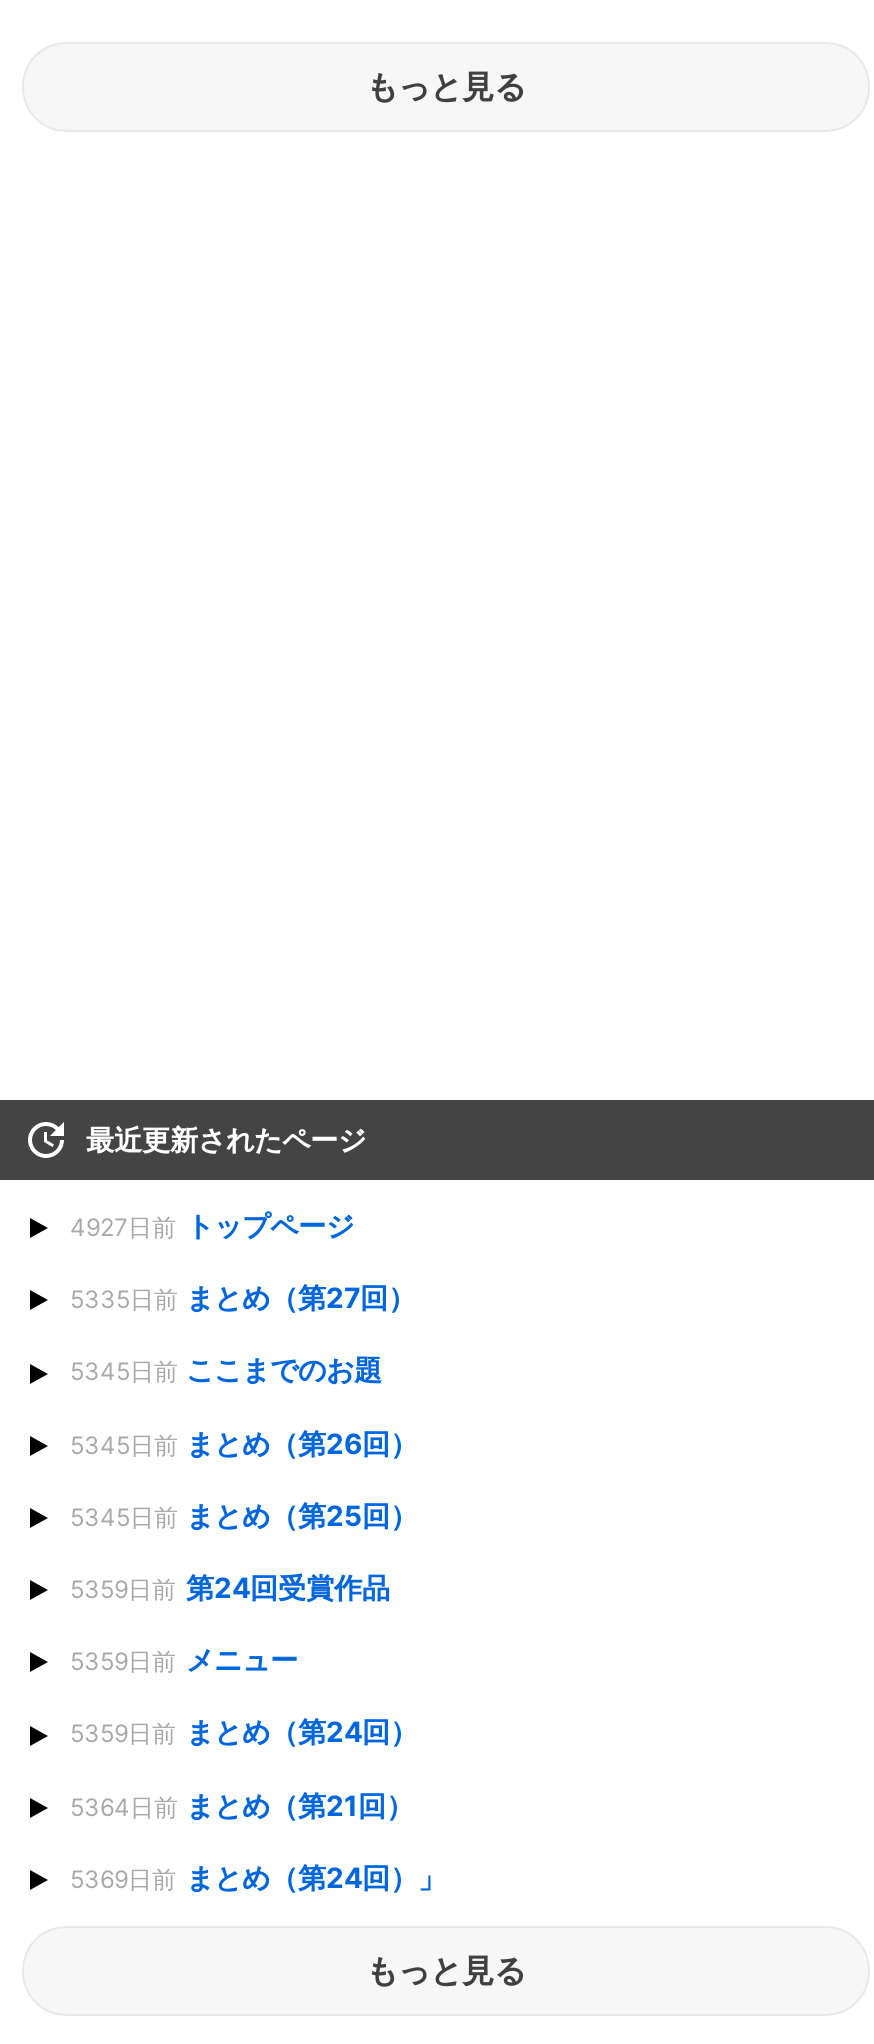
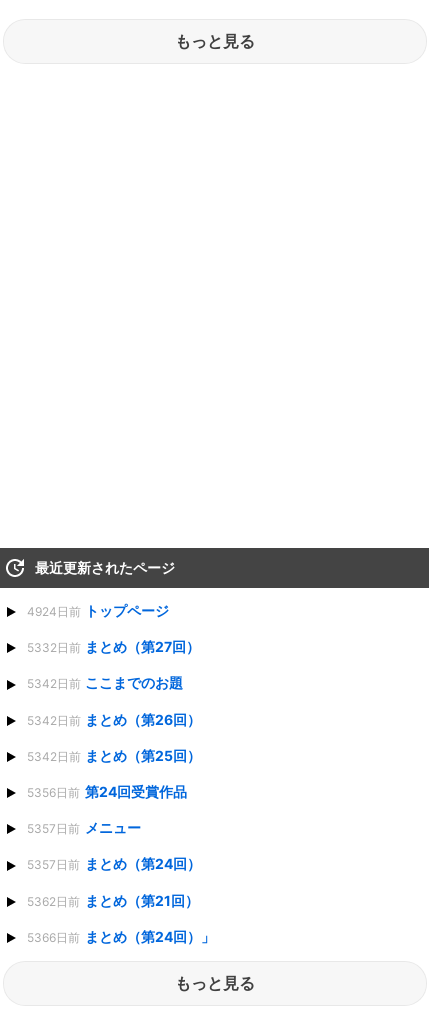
[70,1208,354,1242] 4927日前 トップページ -> [27,602,169,619] 4924日前 トップページ
[70,1280,416,1314] 5335日前 まとめ（第27回） -> [27,638,200,655] 5332日前 まとめ（第27回）
[70,1353,382,1387] 5345日前 ここまでのお題 -> [27,674,183,691] 5342日前 ここまでのお題
[70,1425,418,1459] 5345日前 まとめ（第26回） -> [27,711,201,728] 5342日前 まとめ（第26回）
[70,1498,418,1532] 5345日前 まとめ（第25回） -> [27,747,201,764] 5342日前 まとめ（第25回）
[70,1570,390,1604] 5359日前 第24回受賞作品 -> [27,783,187,800] 5356日前 第24回受賞作品
[70,1642,298,1676] 5359日前 メニュー -> [27,819,141,836] 5357日前 メニュー
[70,1715,418,1749] 5359日前 まとめ（第24回） -> [27,855,201,872] 5357日前 まとめ（第24回）
[70,1787,414,1821] 5364日前 まとめ（第21回） -> [27,891,199,908] 5362日前 まとめ（第21回）
[70,1859,446,1893] 5369日前 まとめ（第24回）」 -> [27,928,215,945] 5366日前 まとめ（第24回）」

